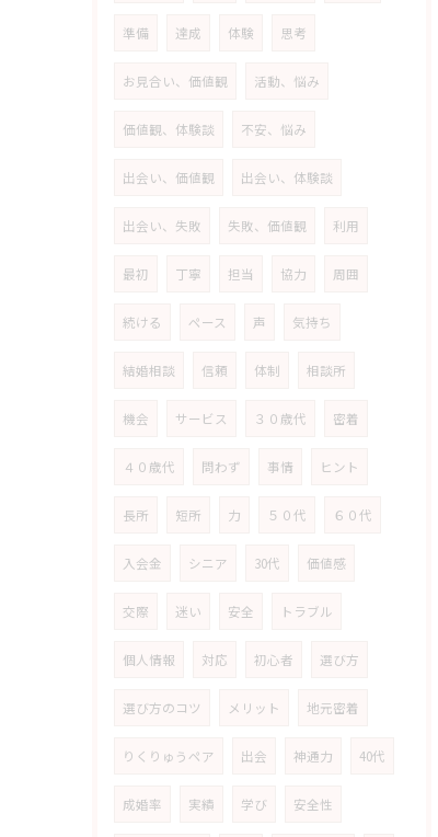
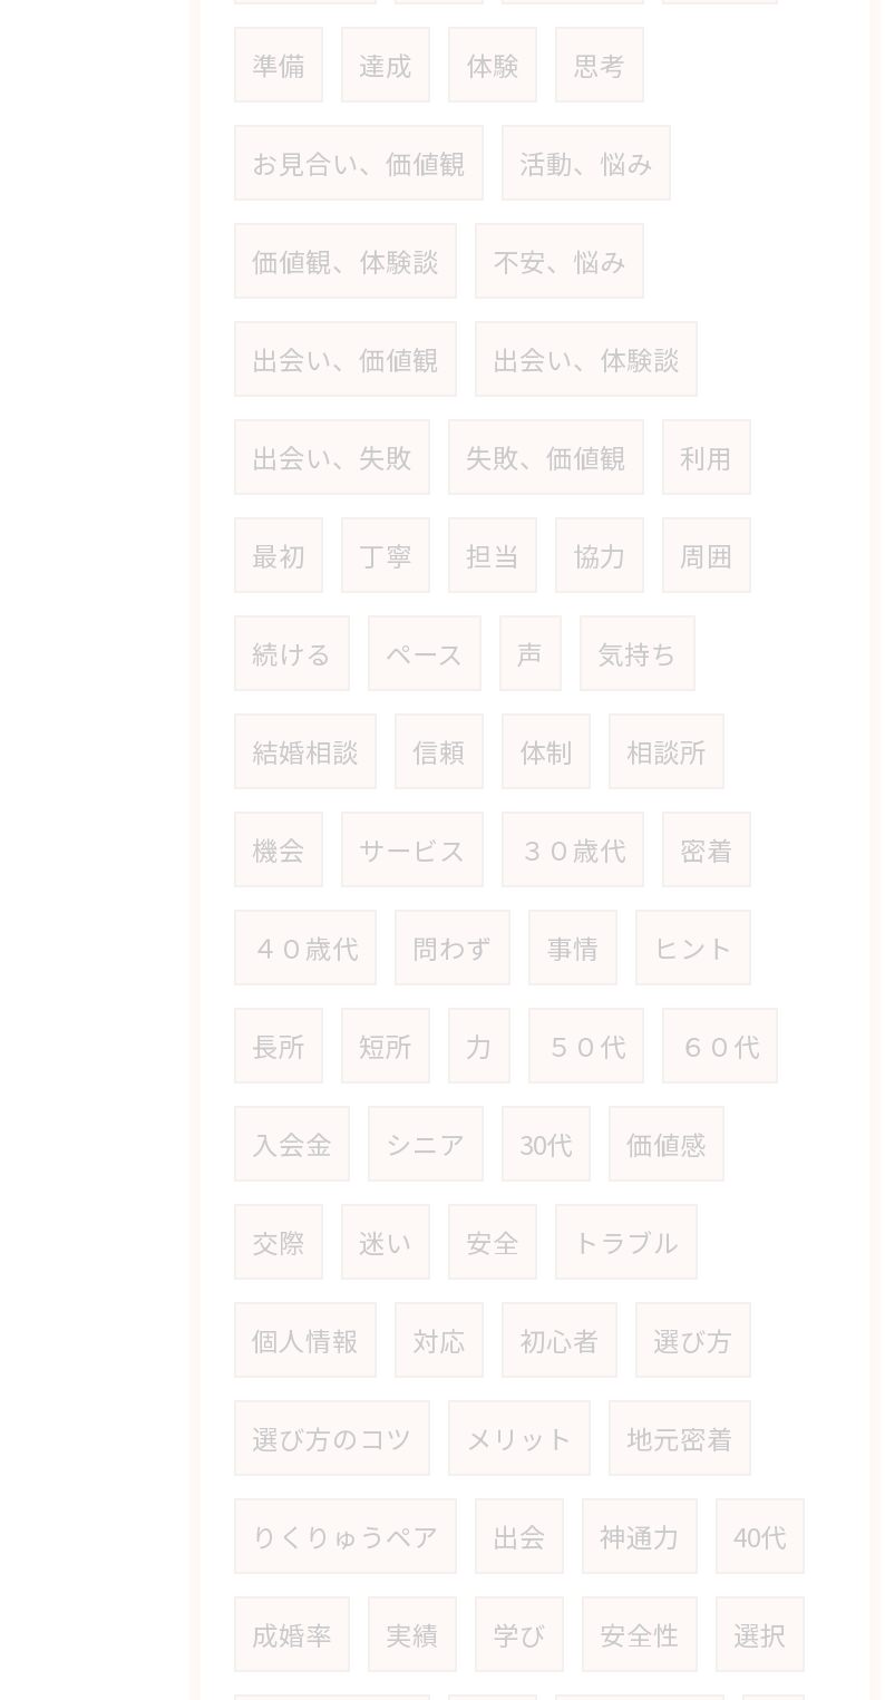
none -> [733,1616,787,1652] 選択

